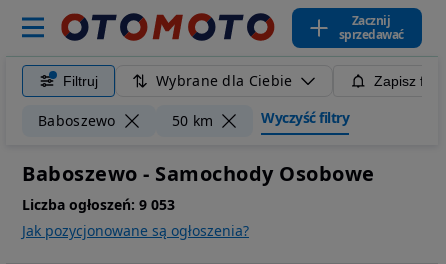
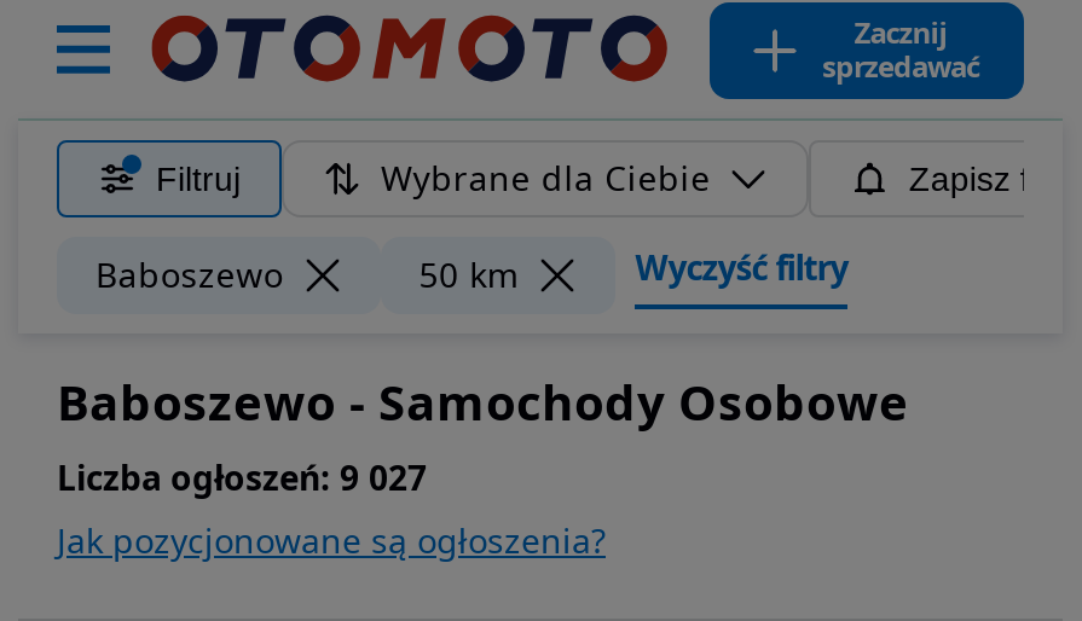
[22,195,175,214] Liczba ogłoszeń: 9 053 -> [57,454,427,500] Liczba ogłoszeń: 9 027

